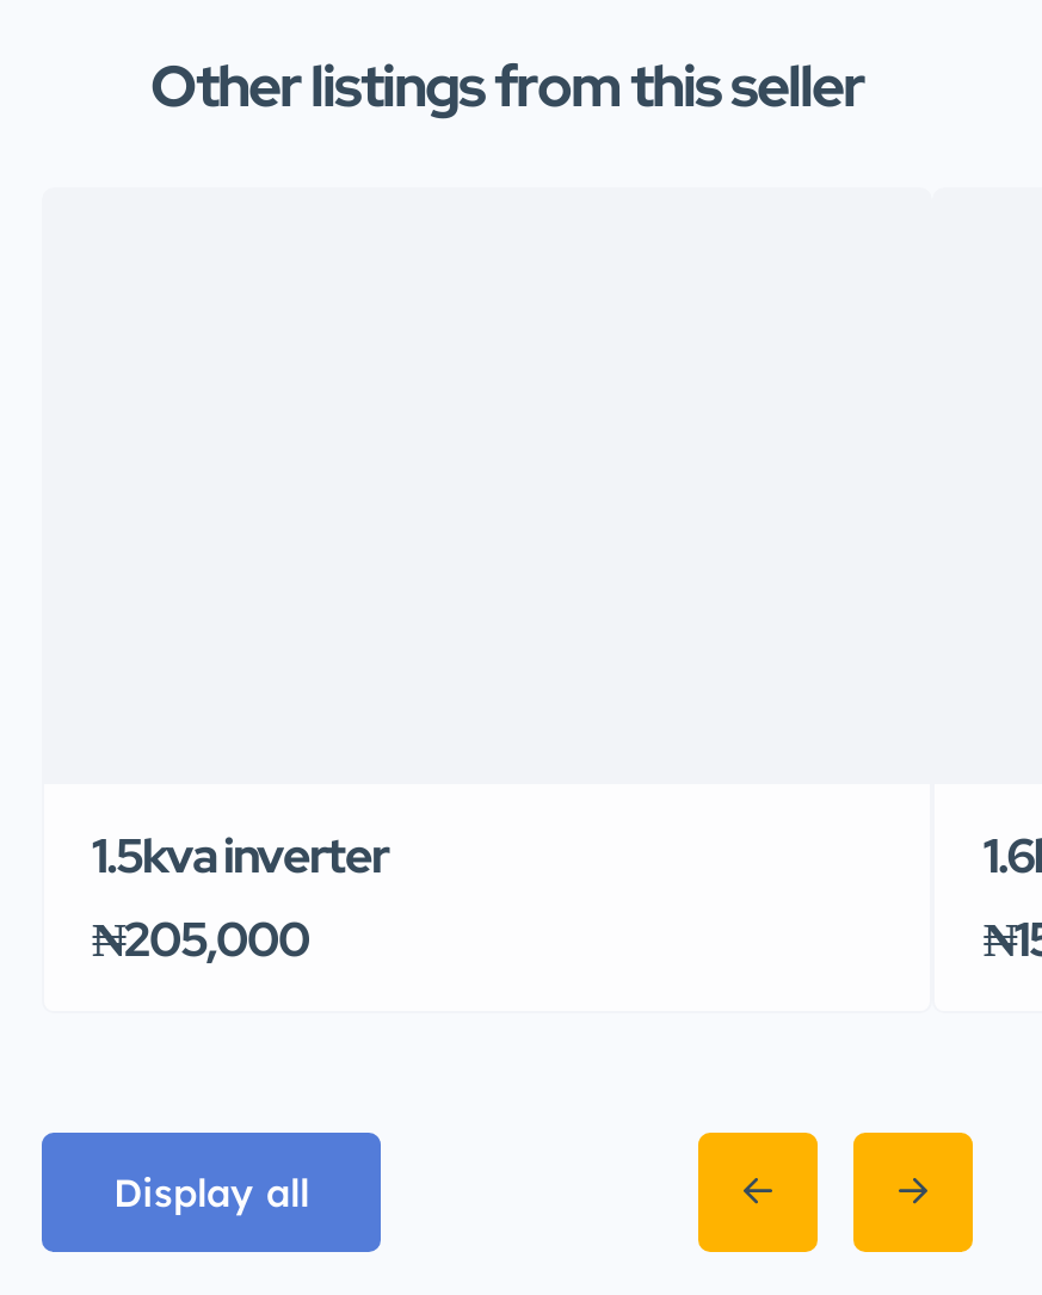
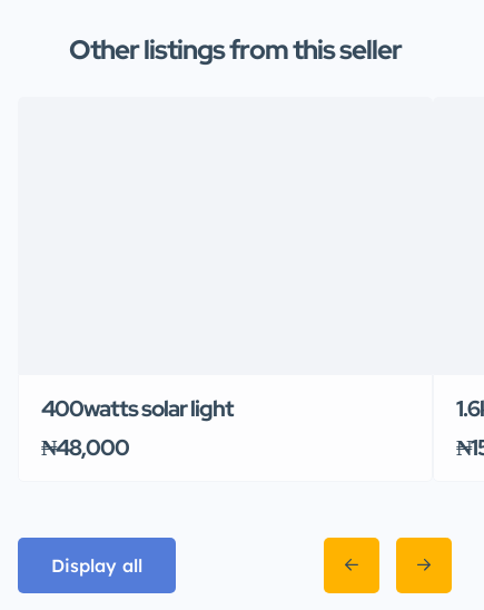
[92,825,388,970] 1.5kva inverter | ₦205,000 -> [41,394,234,462] 400watts solar light | ₦48,000

